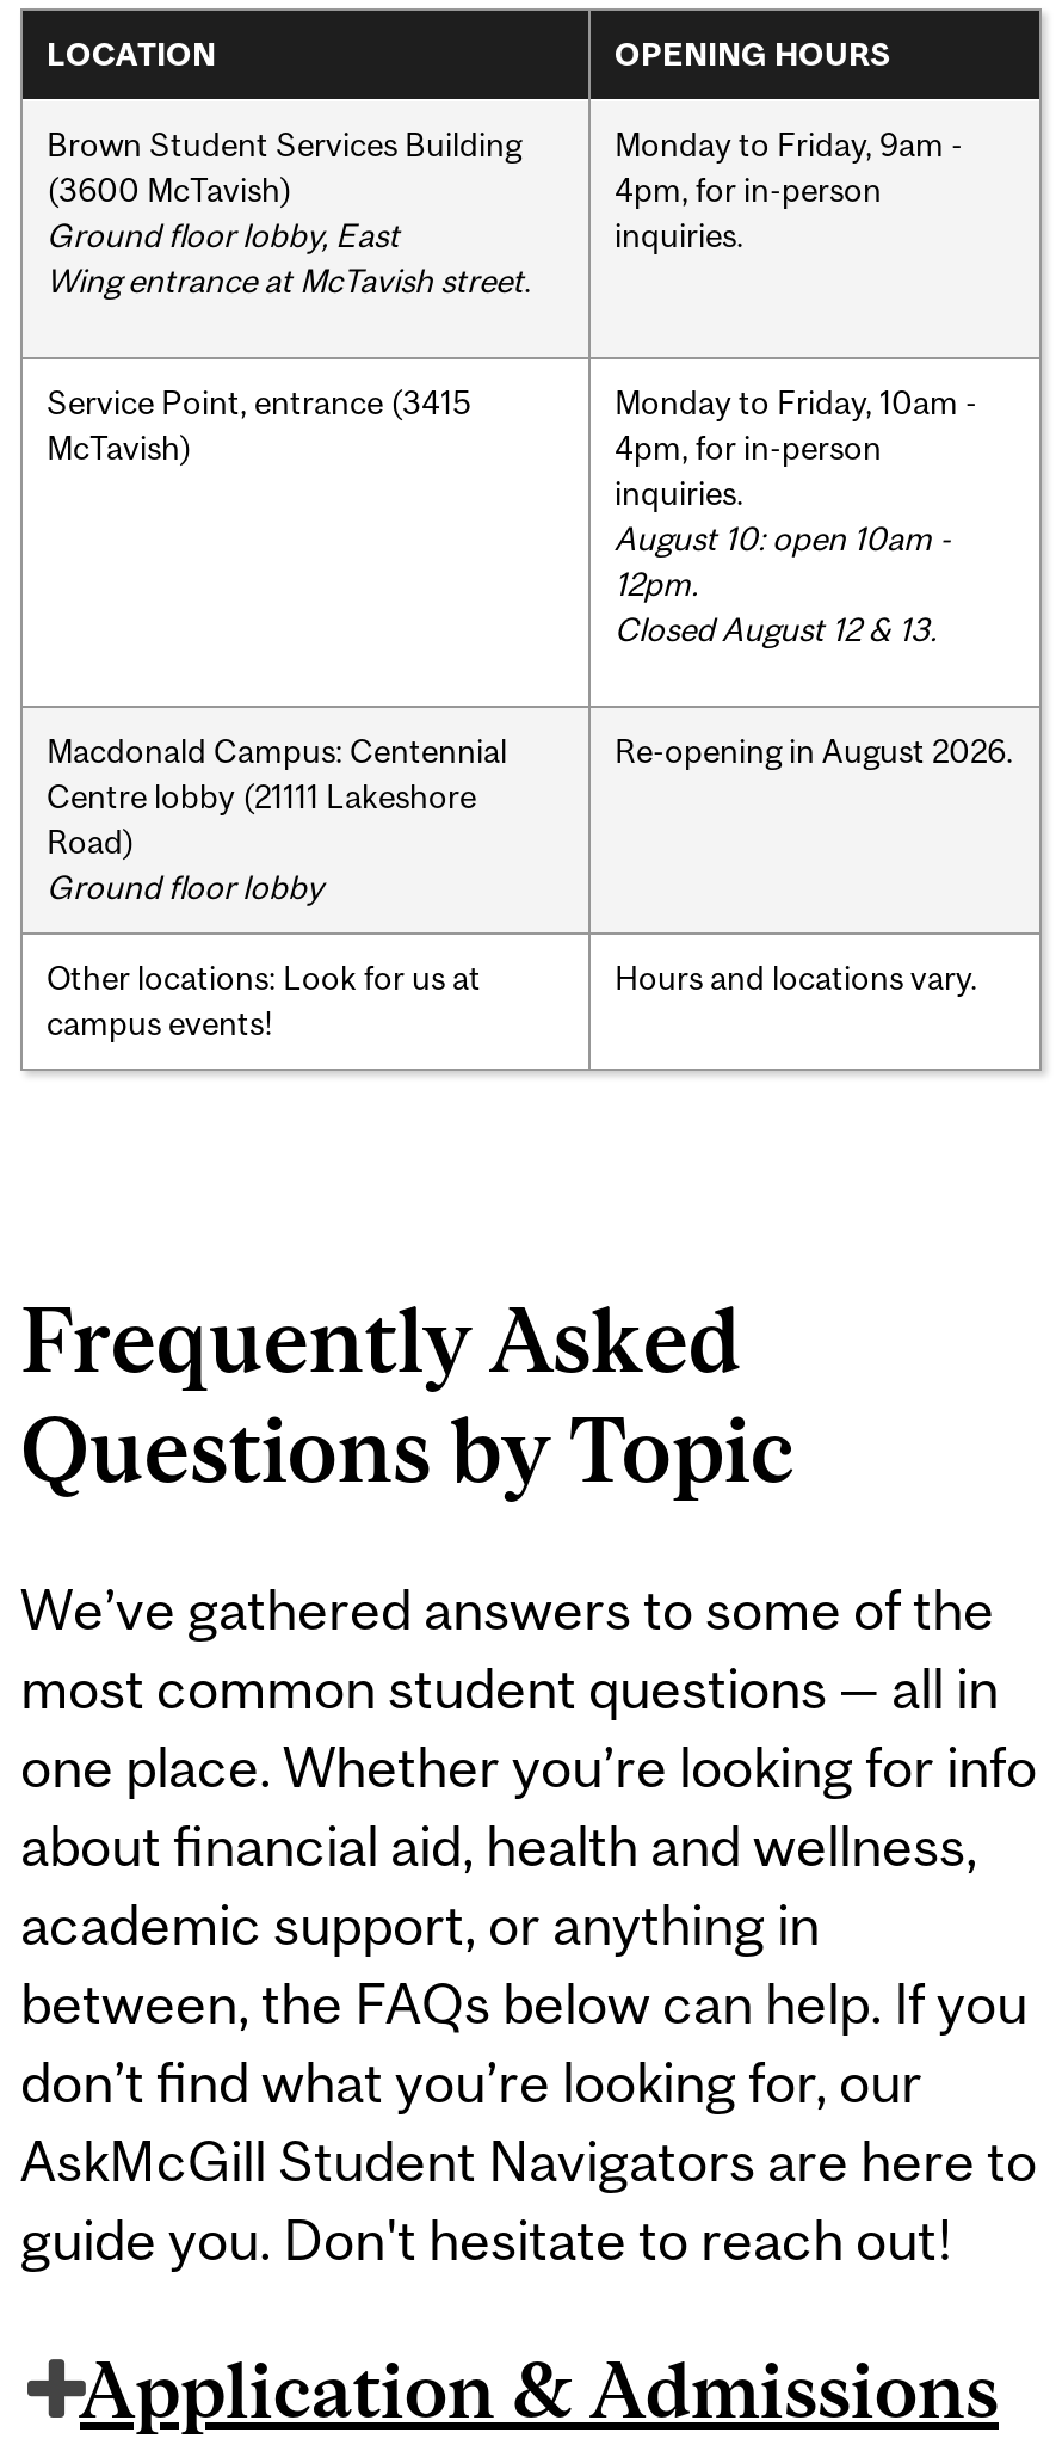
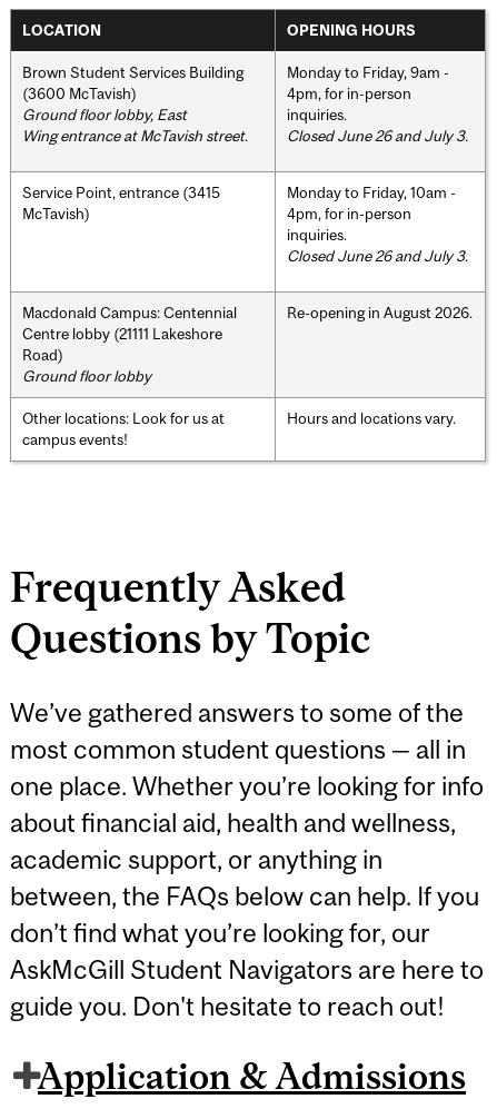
none -> [287,126,468,144] Closed June 26 and July 3.
[615,518,951,647] August 10: open 10am - | 12pm. | Closed August 12 & 13. -> [287,246,468,264] Closed June 26 and July 3.

